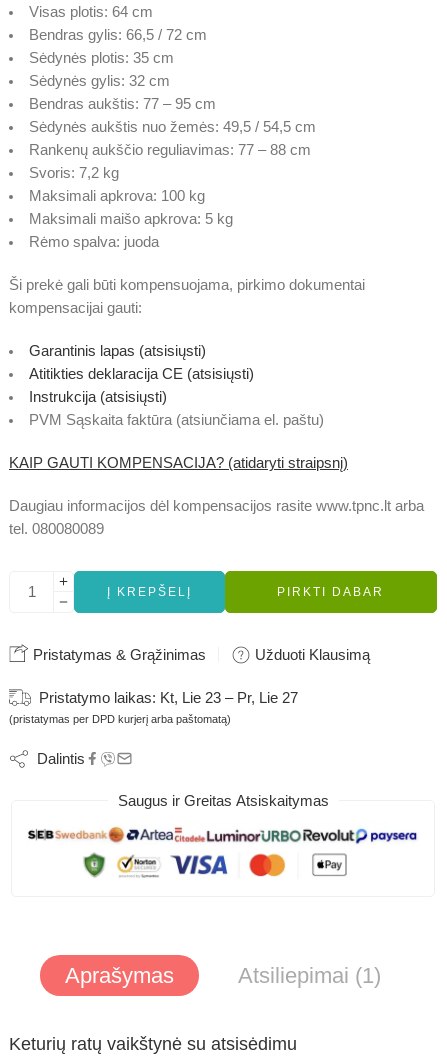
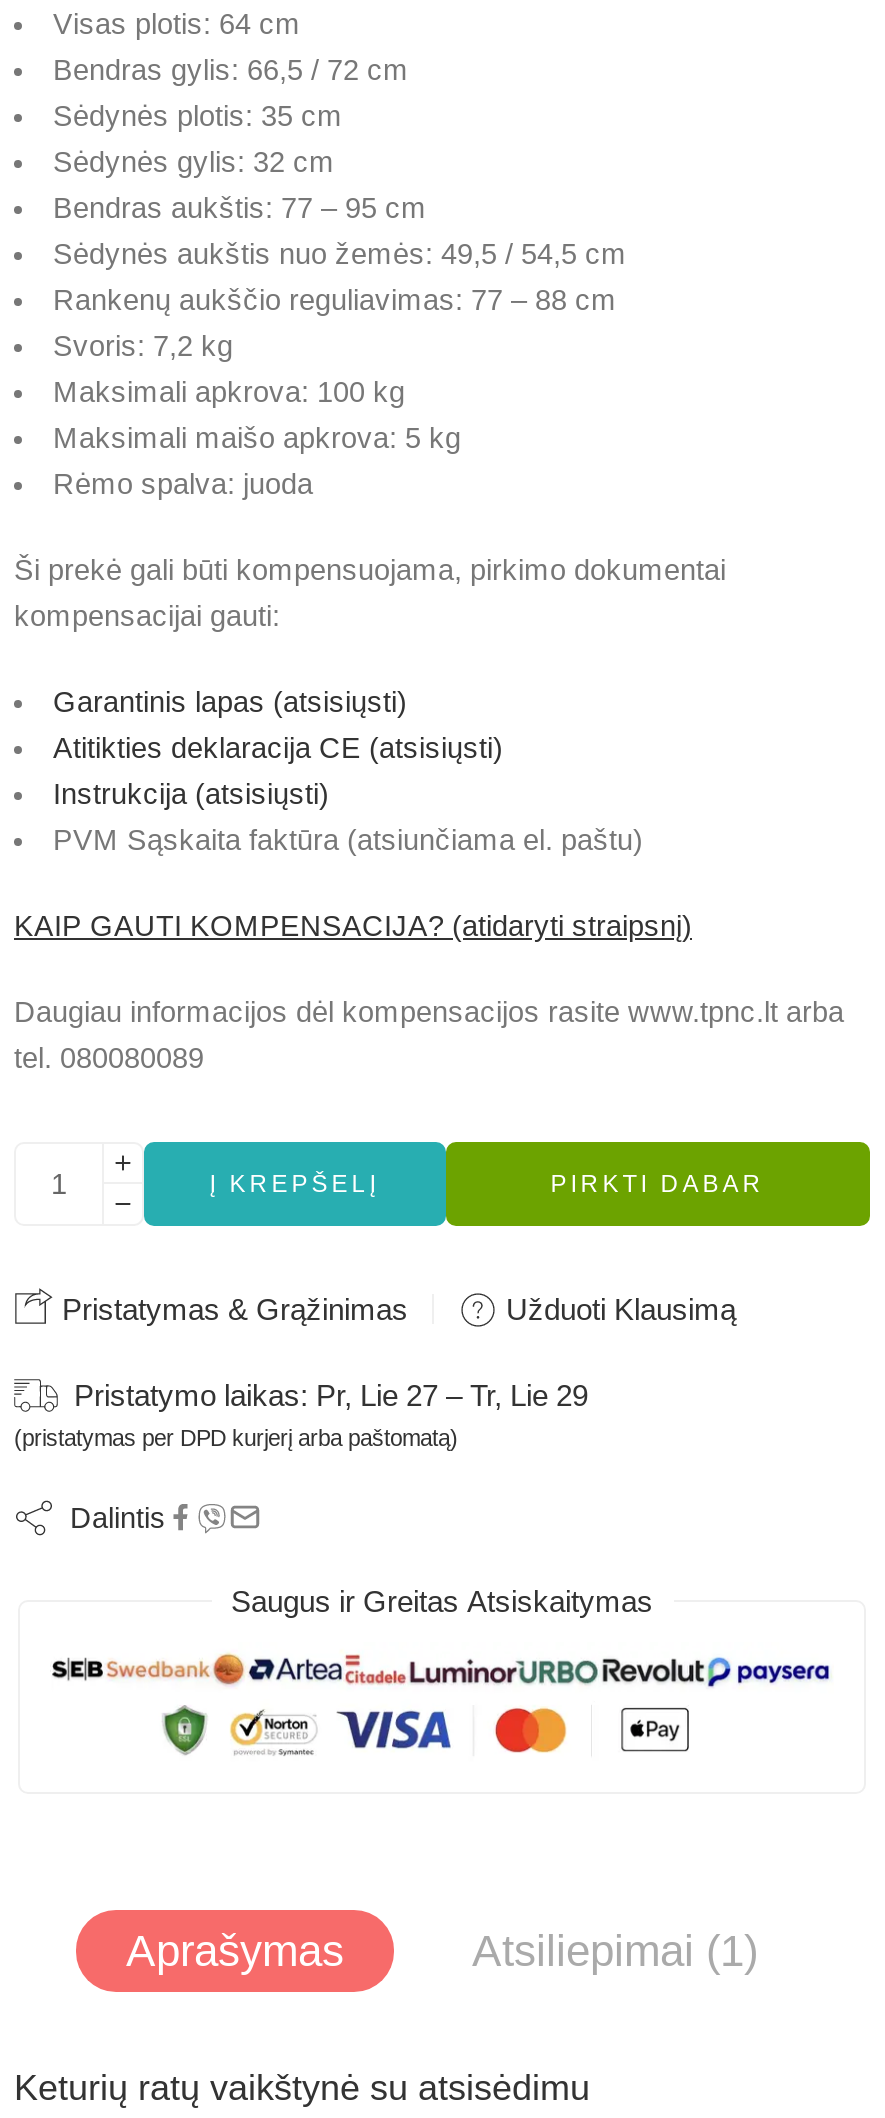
[39,689,298,706] Pristatymo laikas: Kt, Lie 23 – Pr, Lie 27 -> [74,1377,588,1411] Pristatymo laikas: Pr, Lie 27 – Tr, Lie 29

